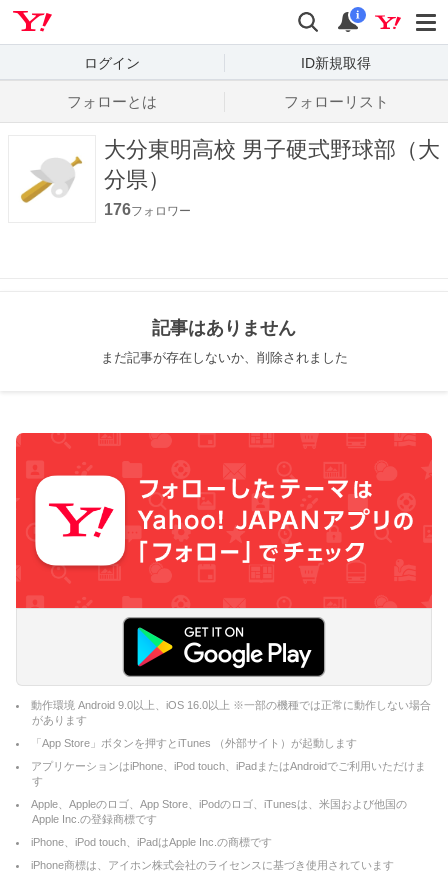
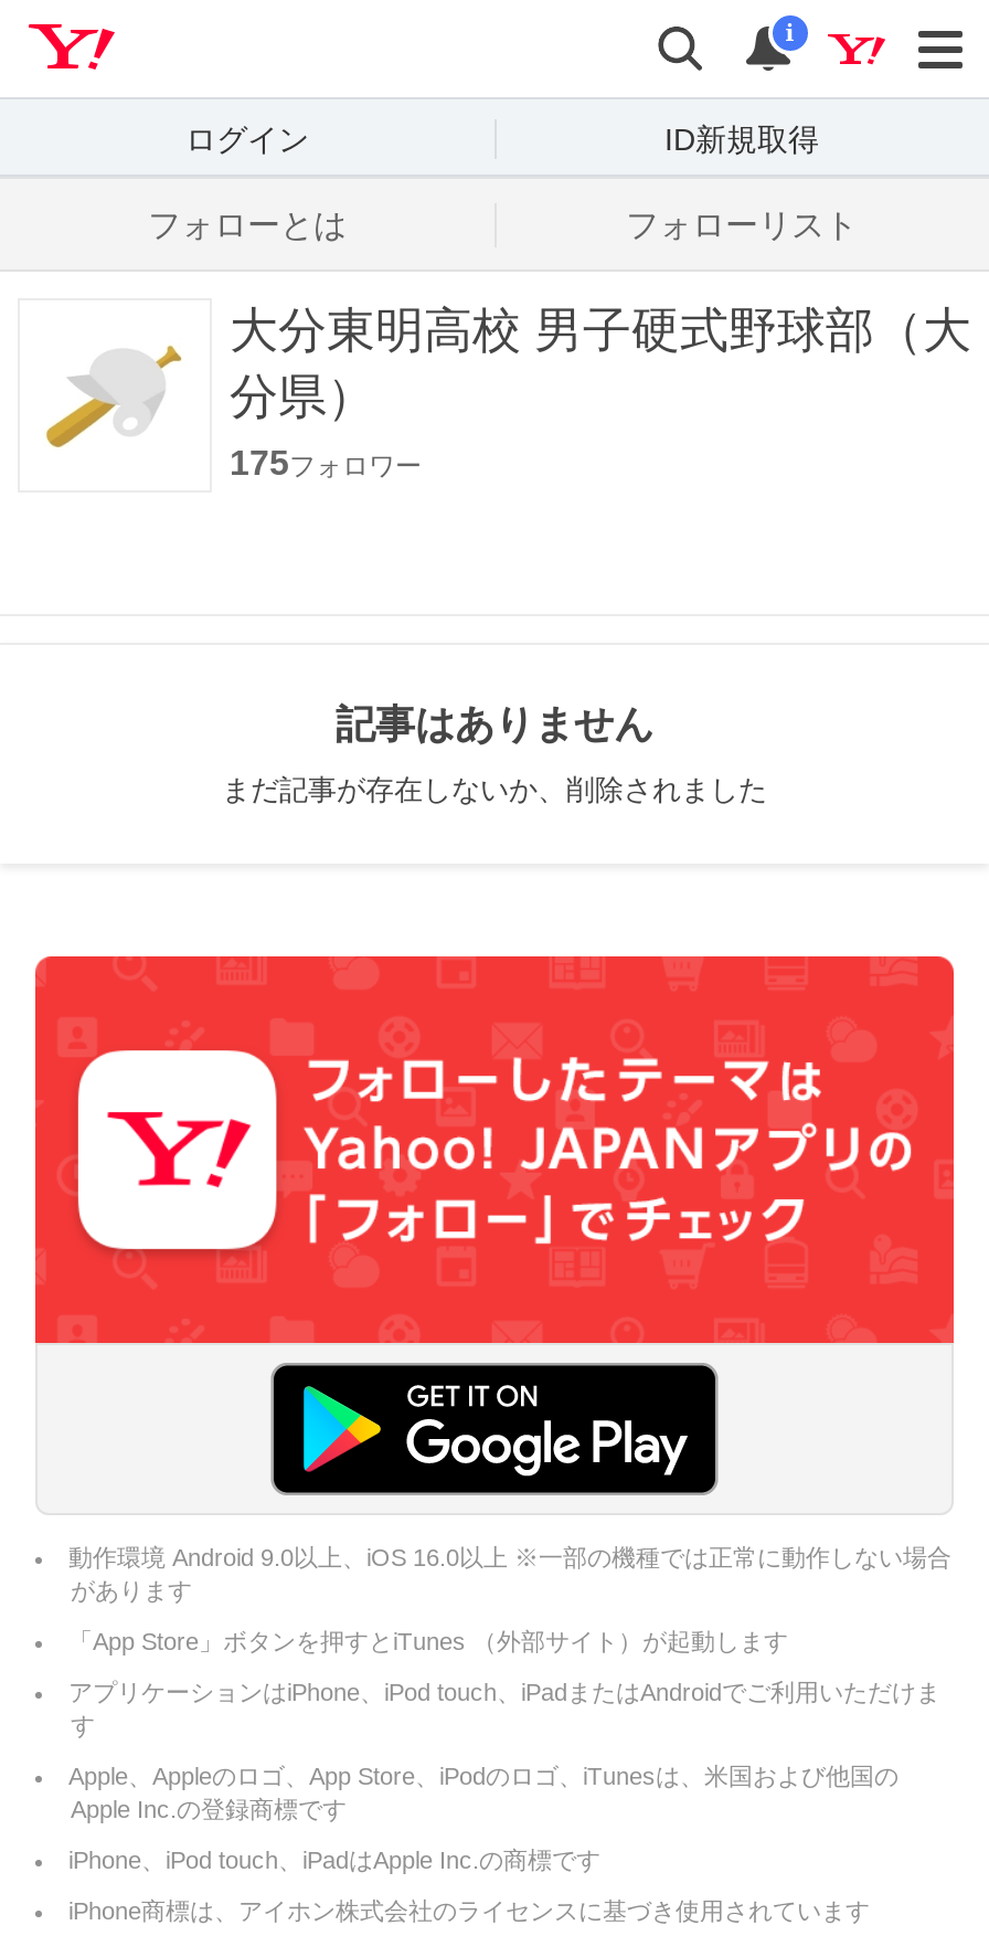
[104,201,191,218] 176フォロワー -> [230,444,422,482] 175フォロワー

